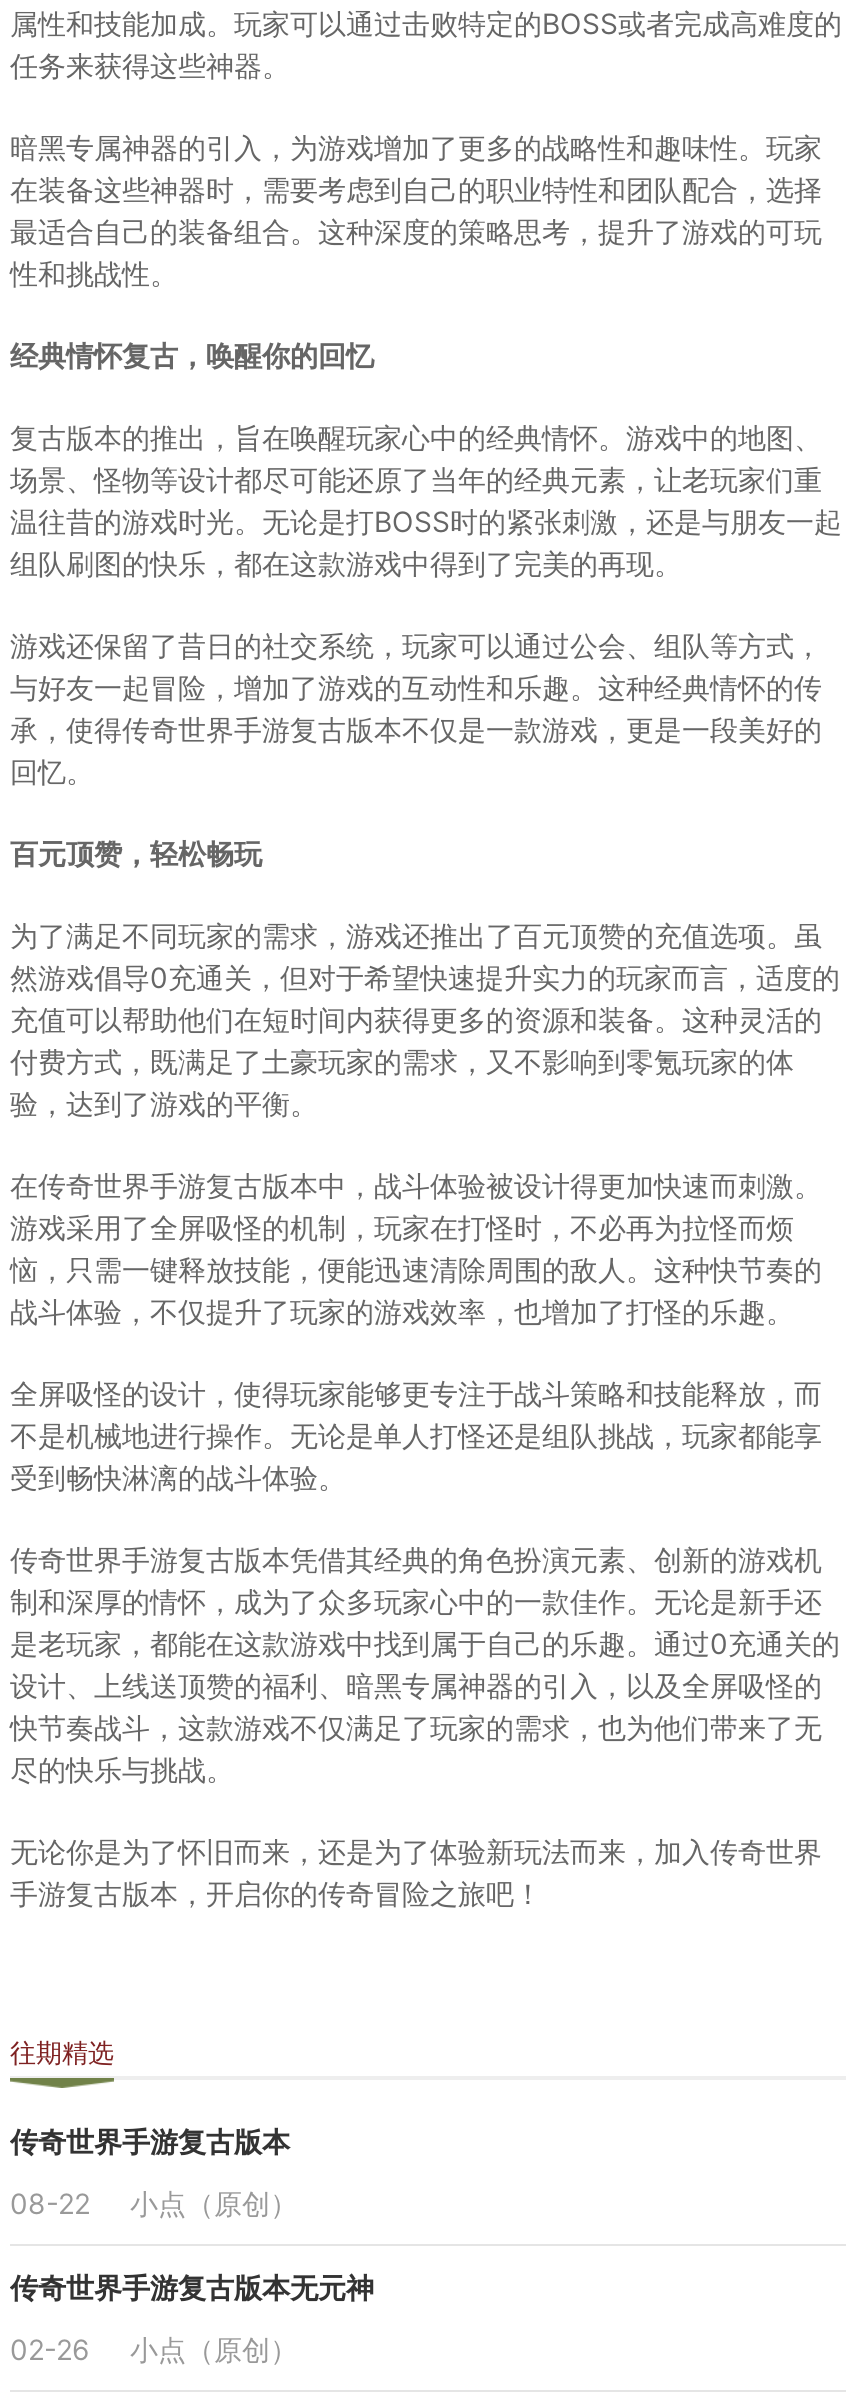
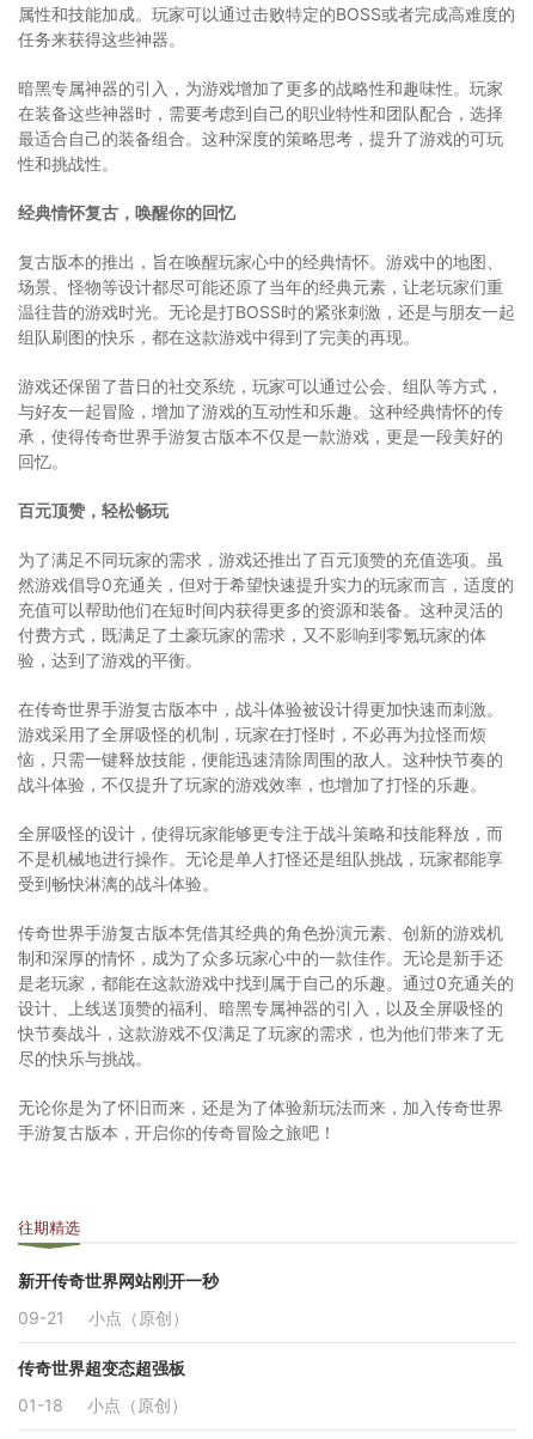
[10,2125,290,2159] 传奇世界手游复古版本 -> [18,1271,219,1291] 新开传奇世界网站刚开一秒
[10,2187,298,2221] 08-22 小点（原创） -> [18,1308,189,1328] 09-21 小点（原创）
[10,2271,374,2305] 传奇世界手游复古版本无元神 -> [18,1358,185,1379] 传奇世界超变态超强板
[10,2333,298,2367] 02-26 小点（原创） -> [18,1395,188,1416] 01-18 小点（原创）

